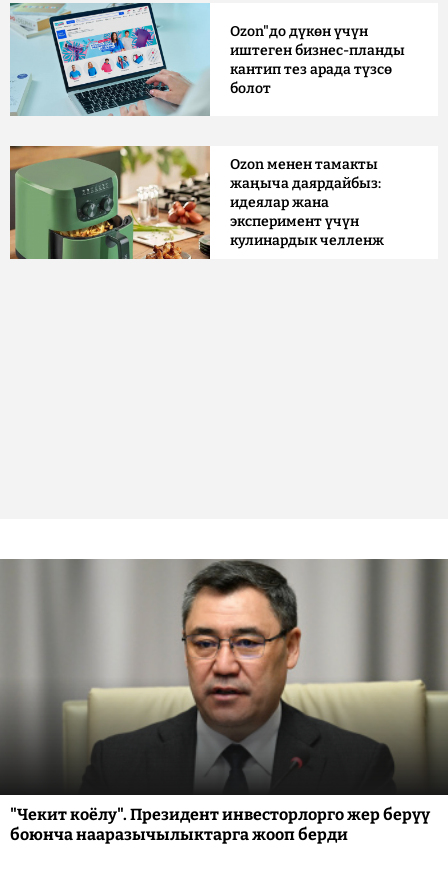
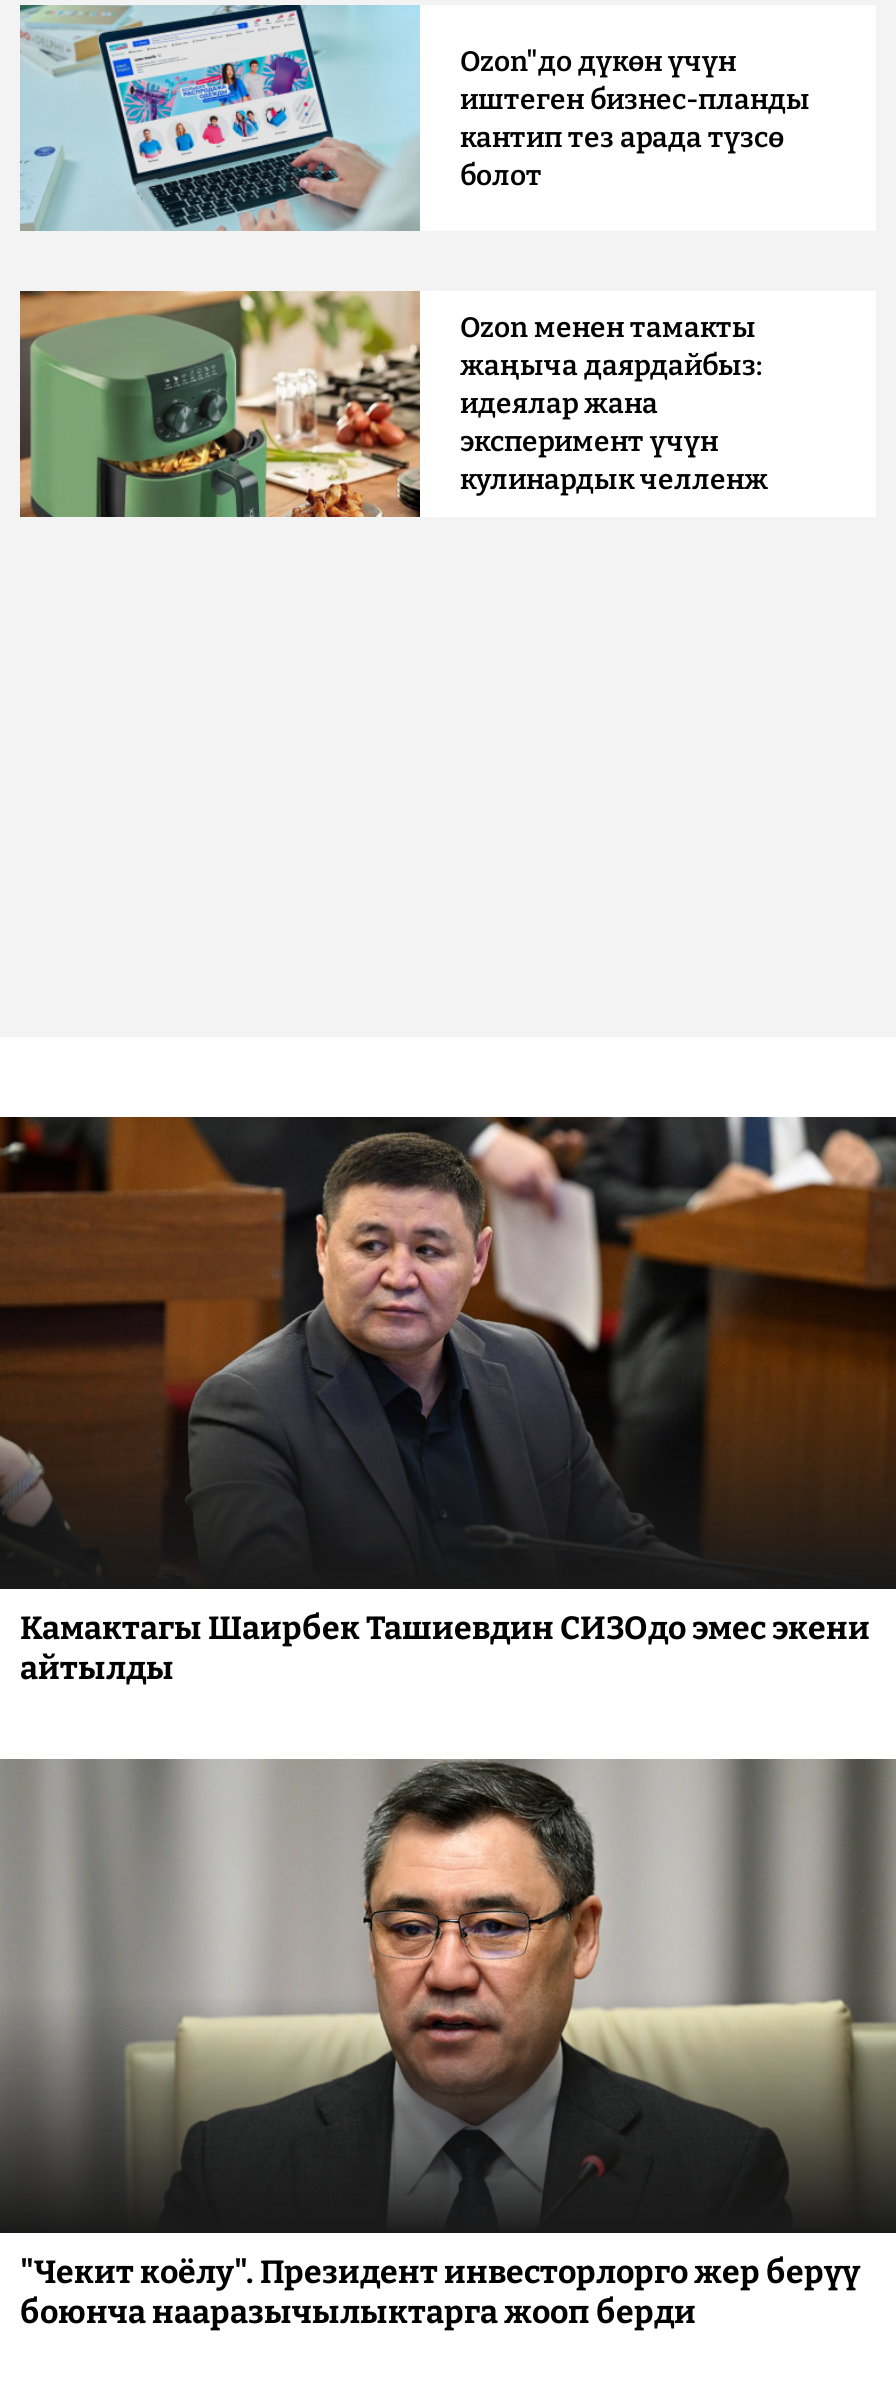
none -> [6,1115,890,1688] [image] | Камактагы Шаирбек Ташиевдин СИЗОдо эмес экени | айтылды

